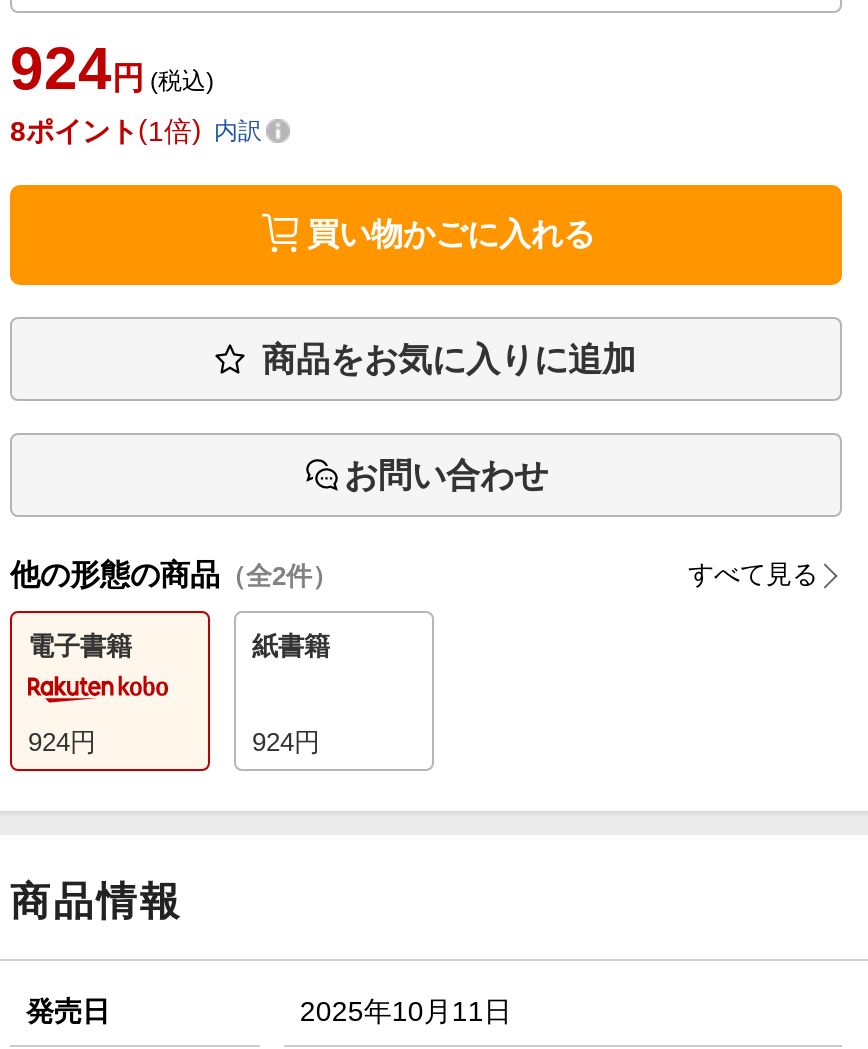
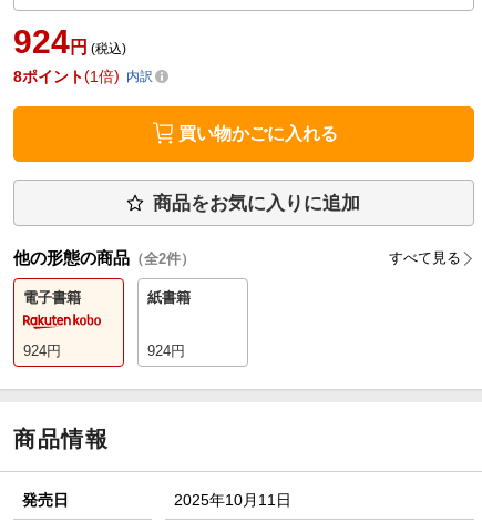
[344,457,548,495] お問い合わせ -> none

